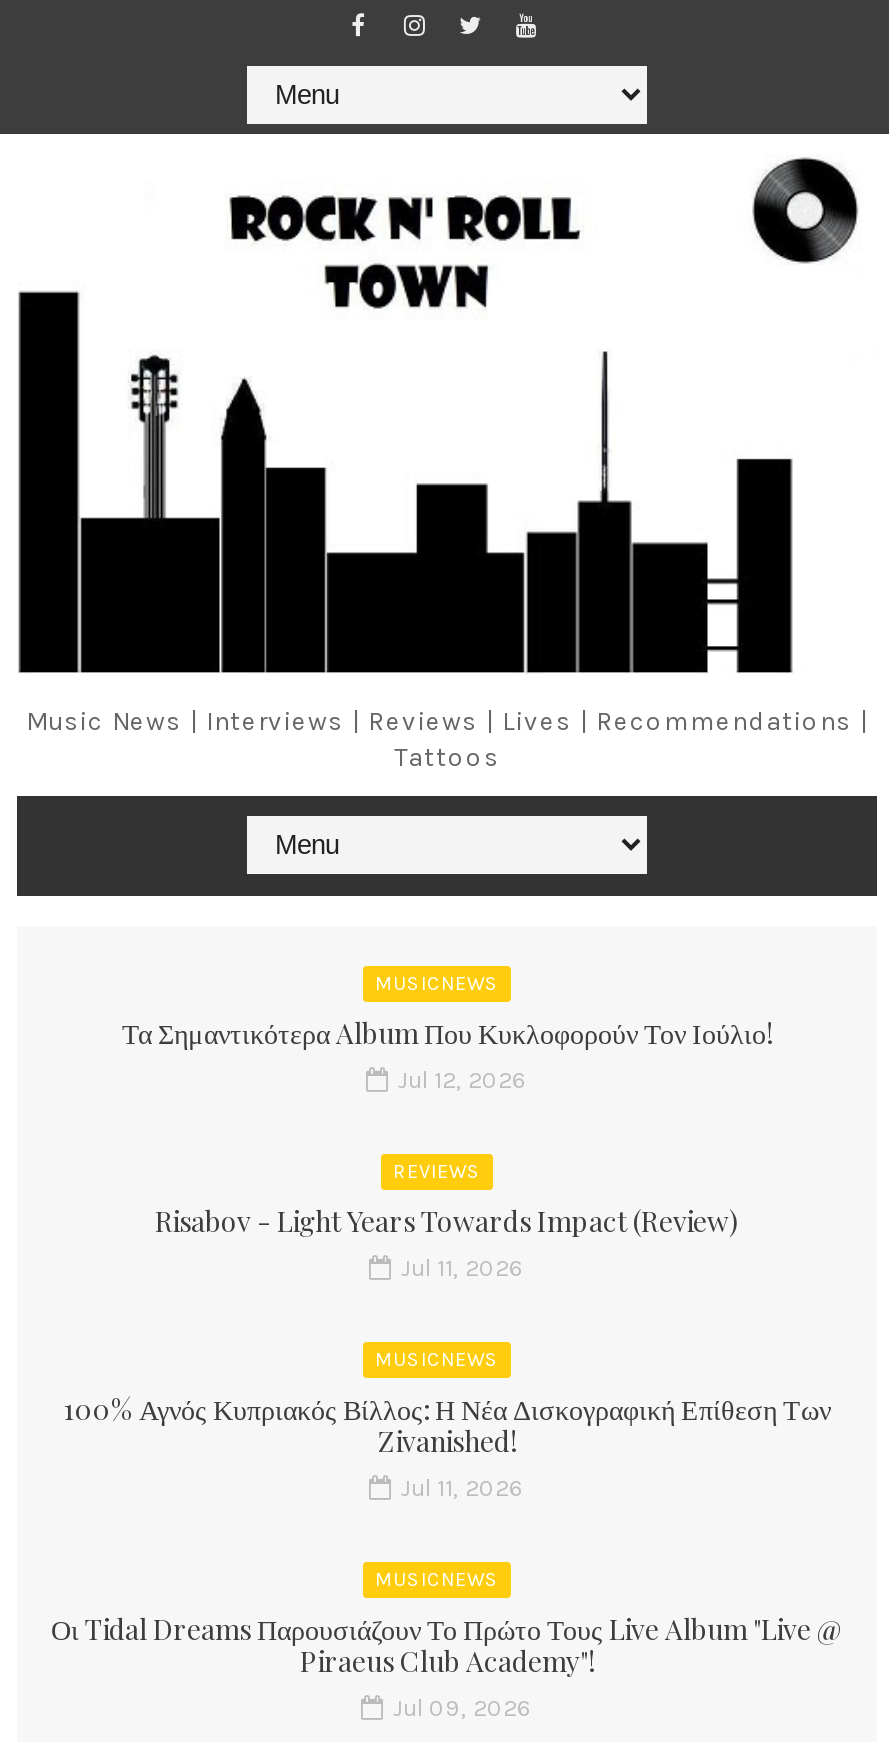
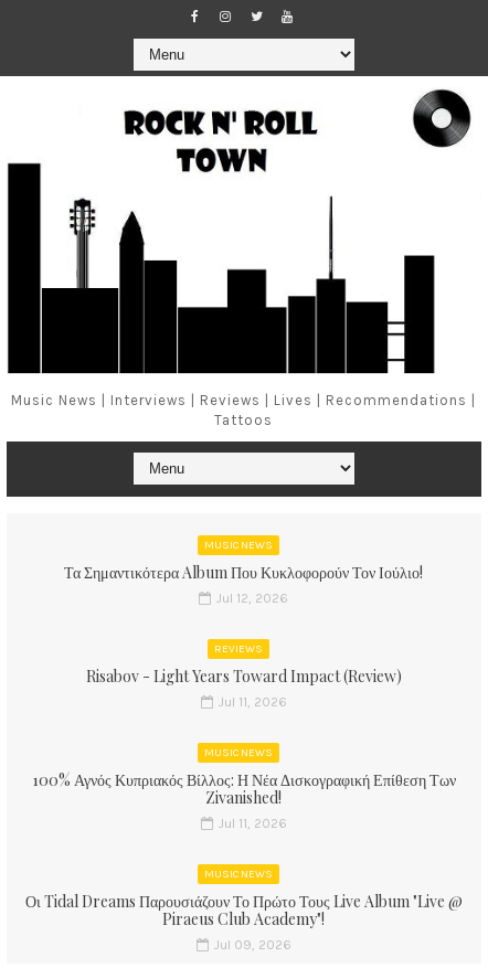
[155,1201,739,1239] Risabov - Light Years Towards Impact (Review) -> [86,665,402,686] Risabov - Light Years Toward Impact (Review)

